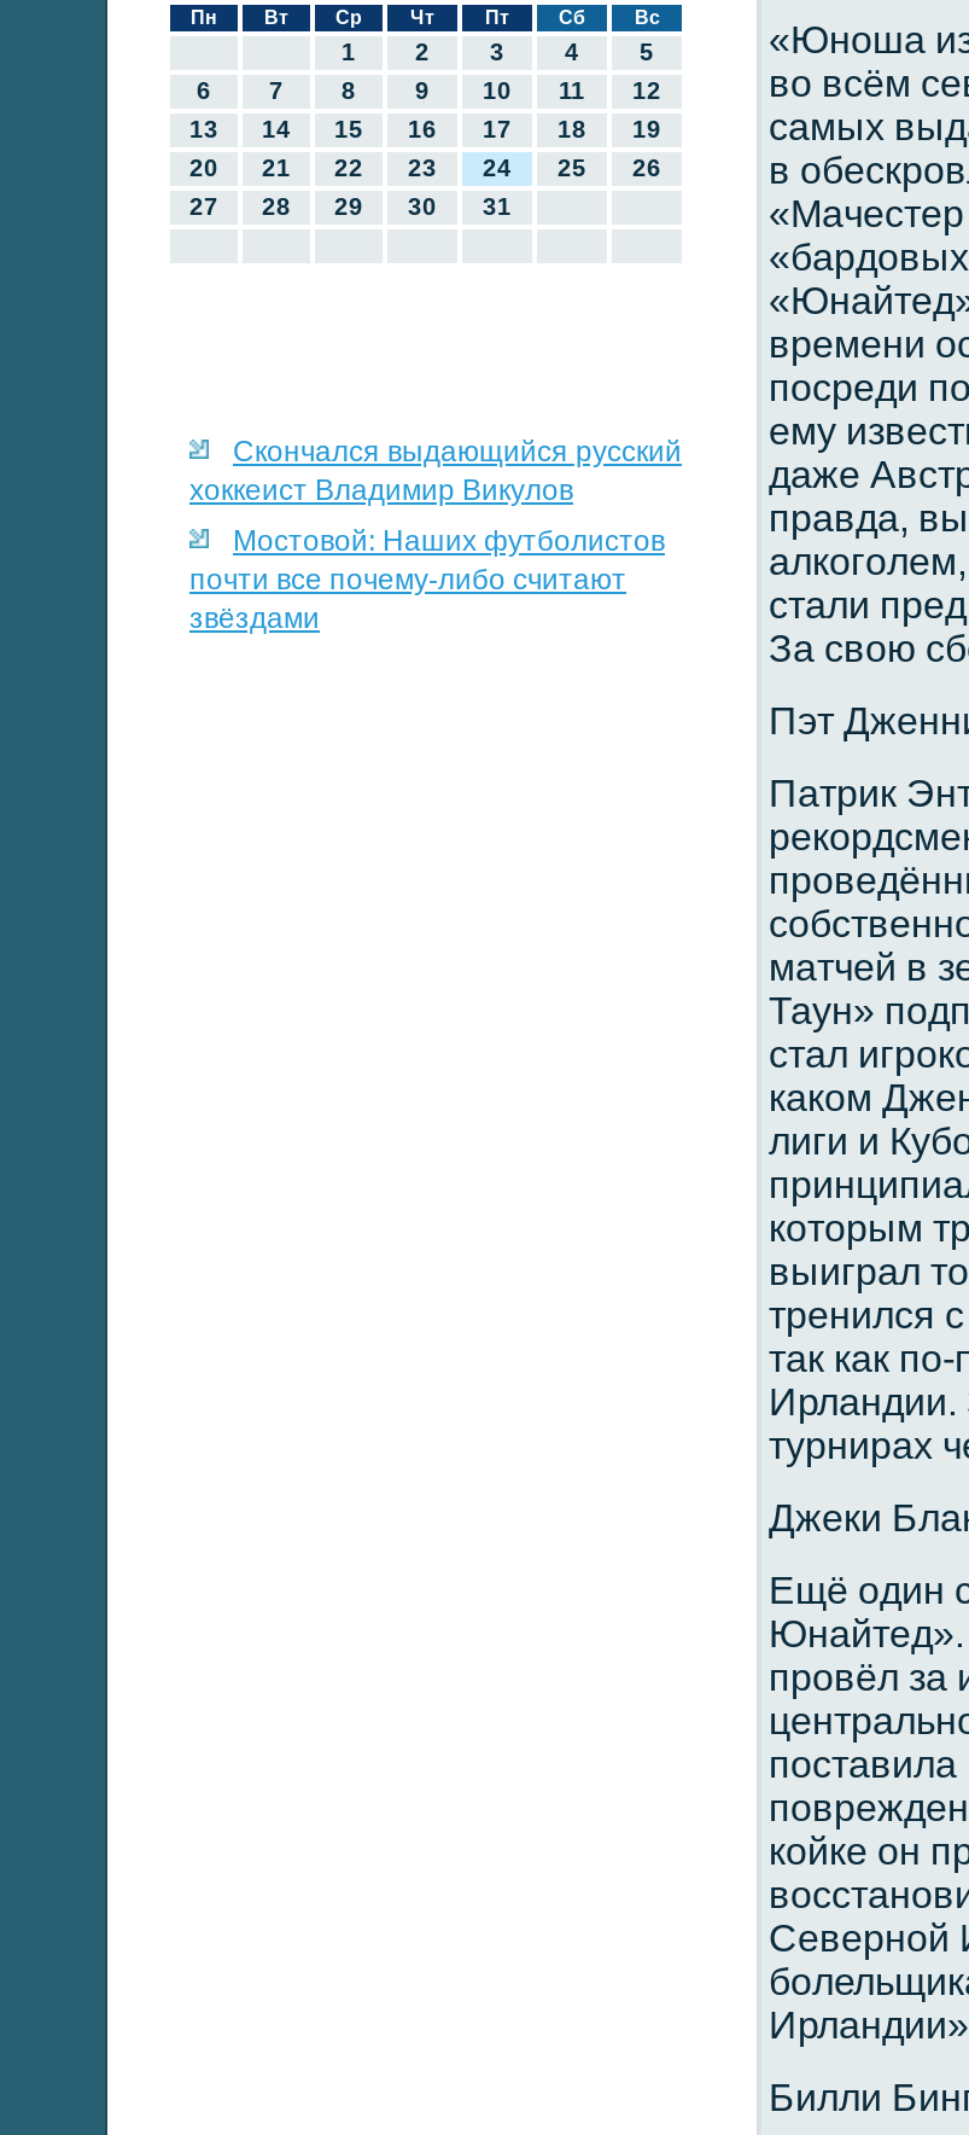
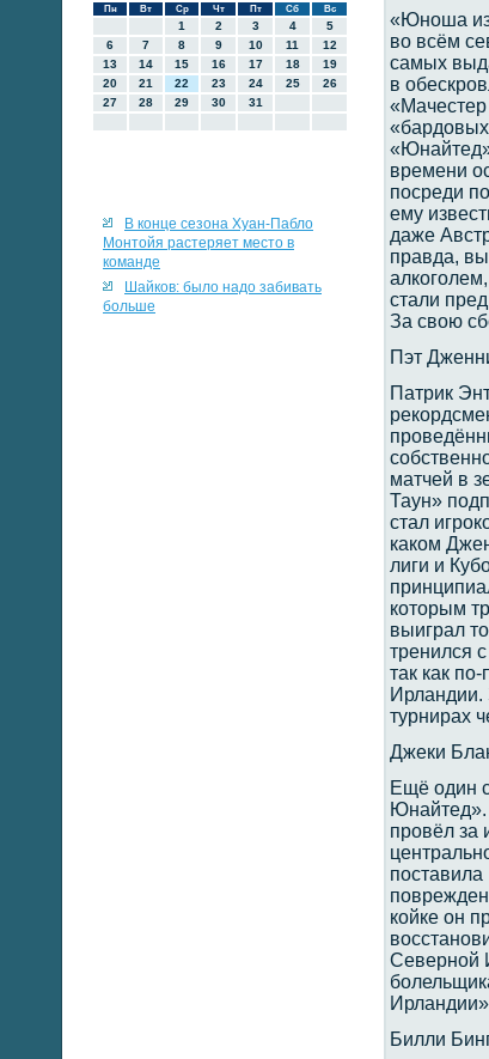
[189,435,682,507] Скончался выдающийся русский | хоккеист Владимир Викулов -> [103,215,313,270] В конце сезона Хуан-Пабло | Монтойя растеряет место в | команде
[189,524,665,635] Мостовой: Наших футболистов | почти все почему-либо считают | звёздами -> [103,279,322,315] Шайков: было надо забивать | больше

